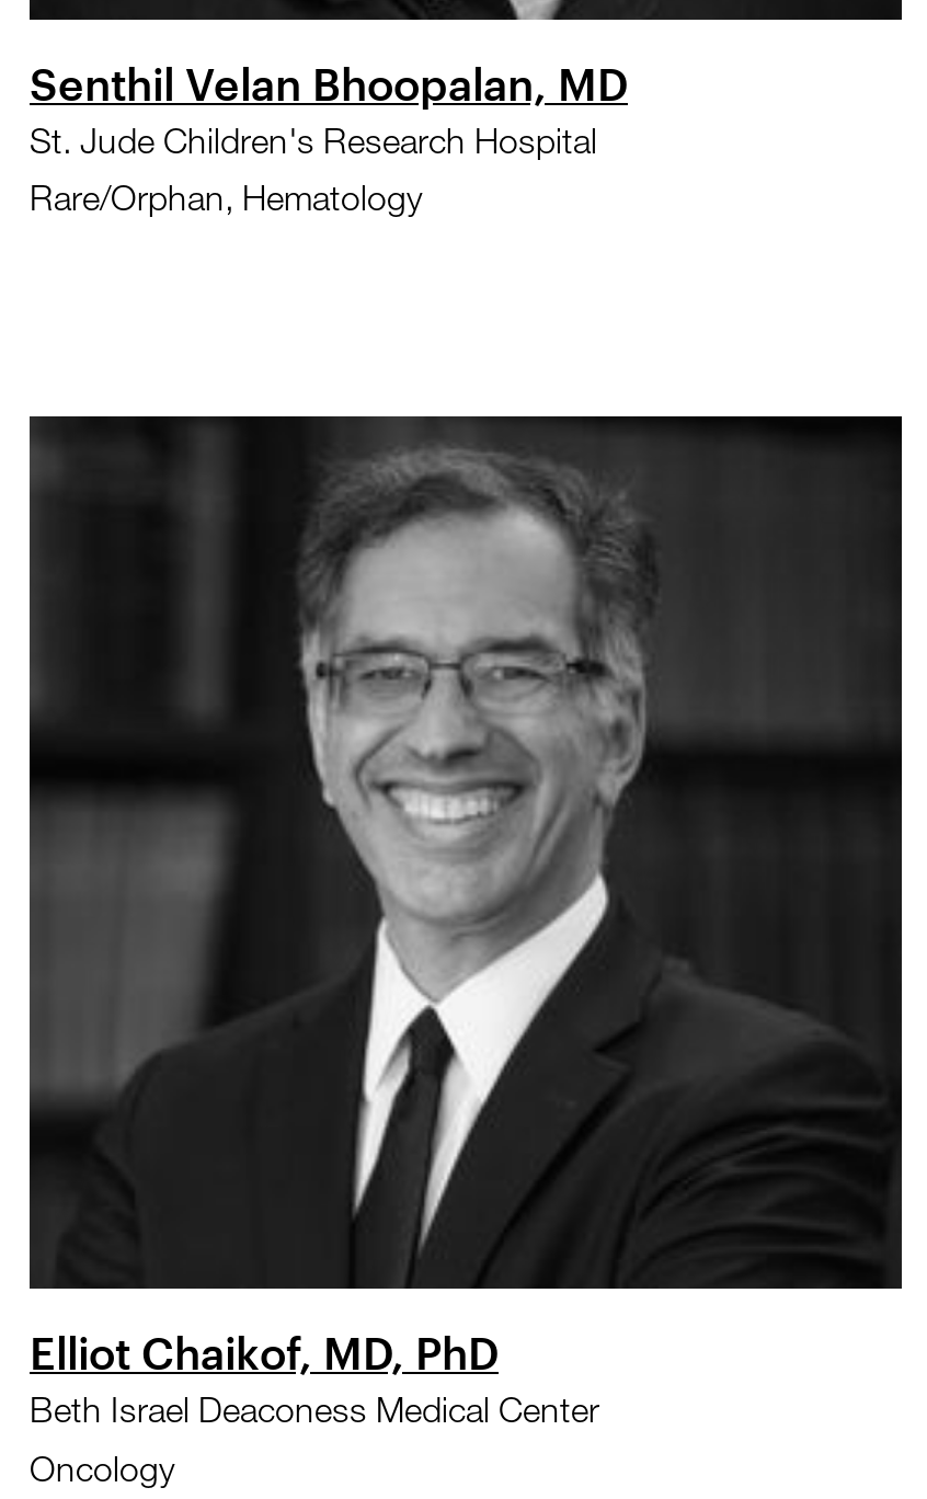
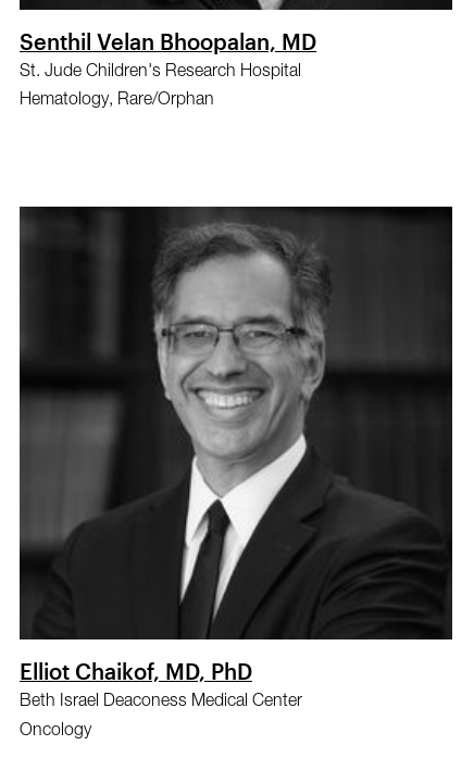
[30,178,422,218] Rare/Orphan, Hematology -> [20,89,214,108] Hematology, Rare/Orphan

